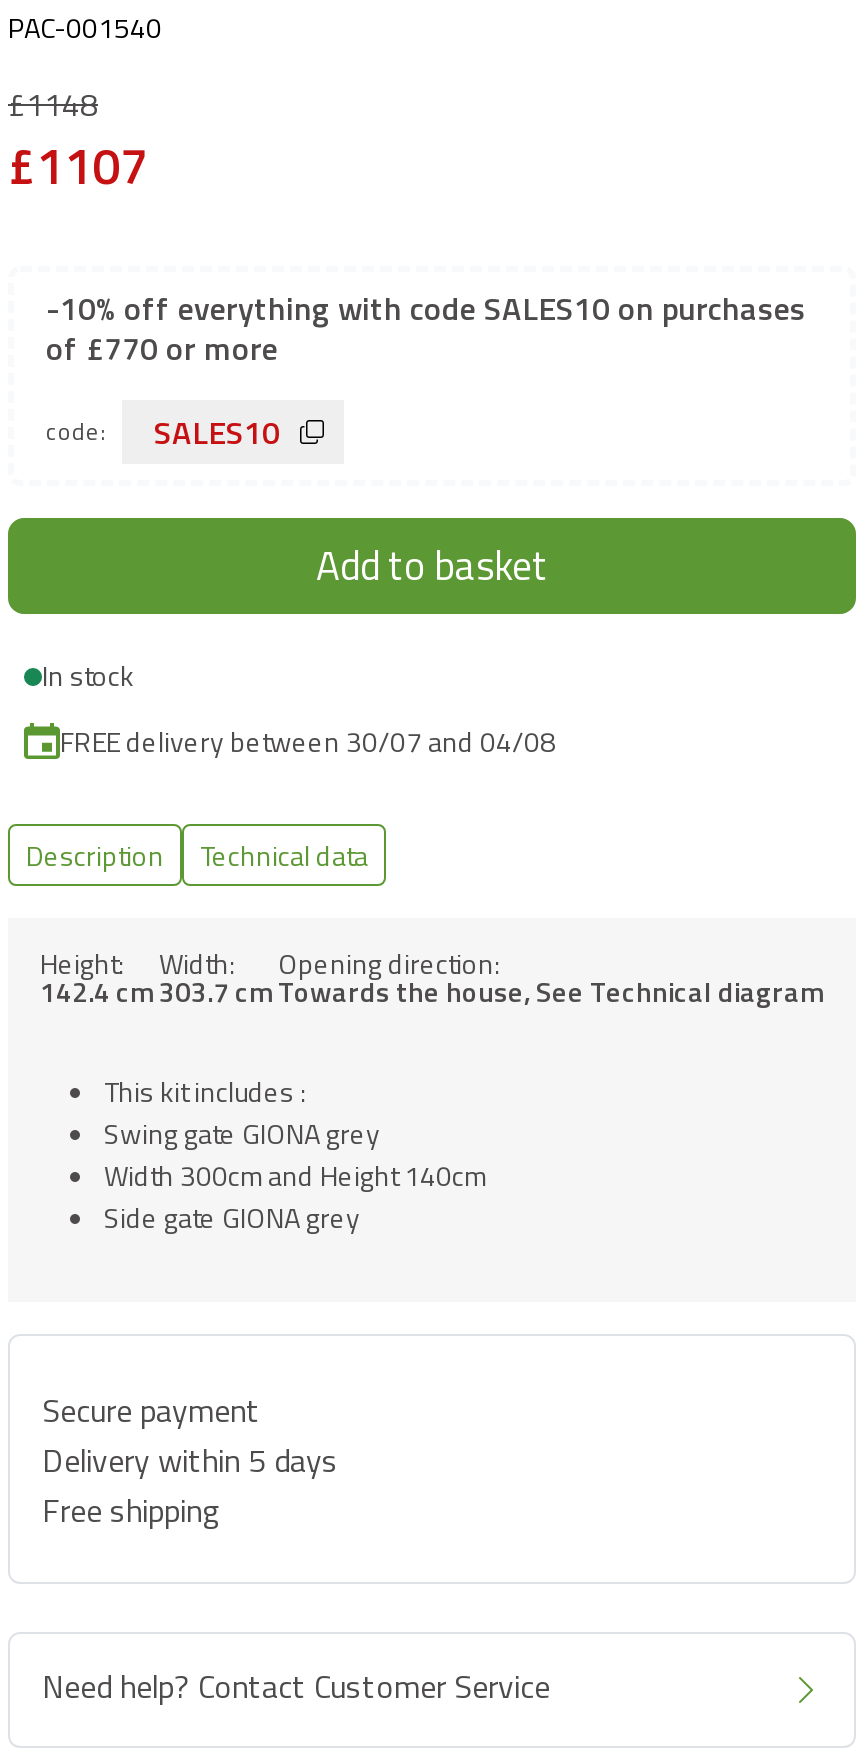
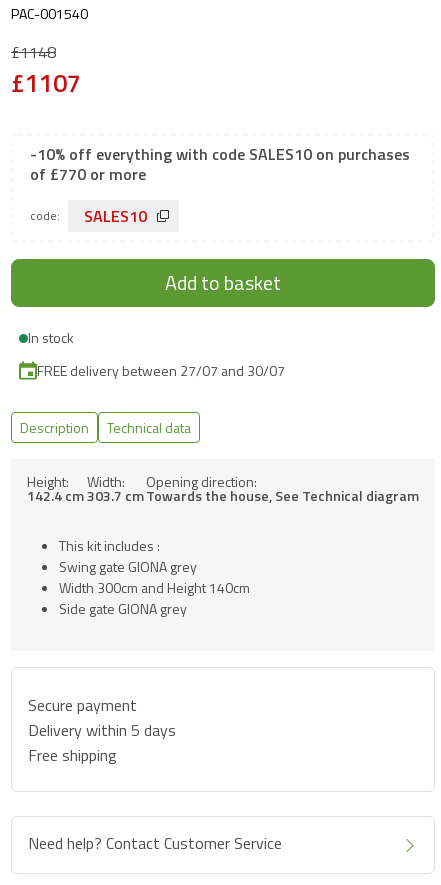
[60,719,556,761] FREE delivery between 30/07 and 04/08 -> [37,359,285,380] FREE delivery between 27/07 and 30/07

